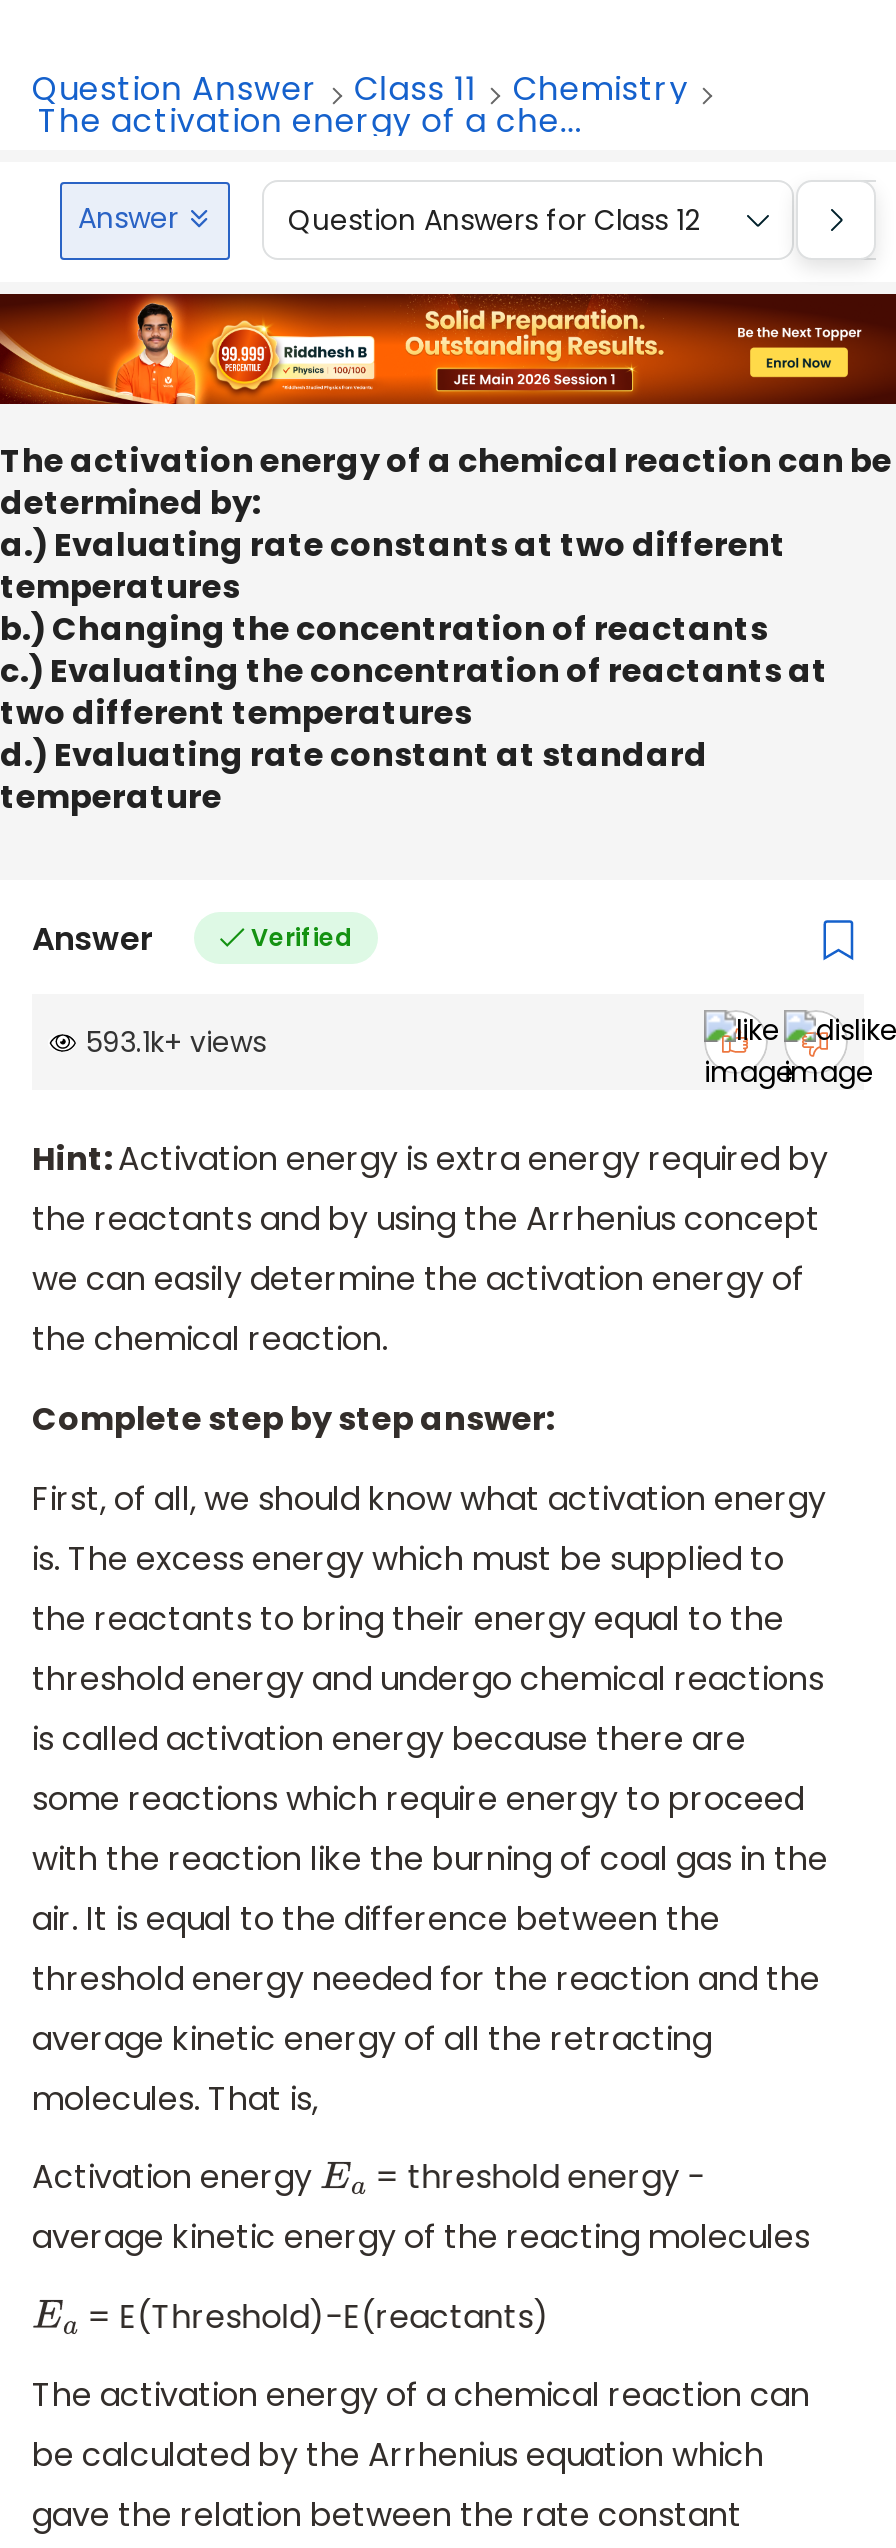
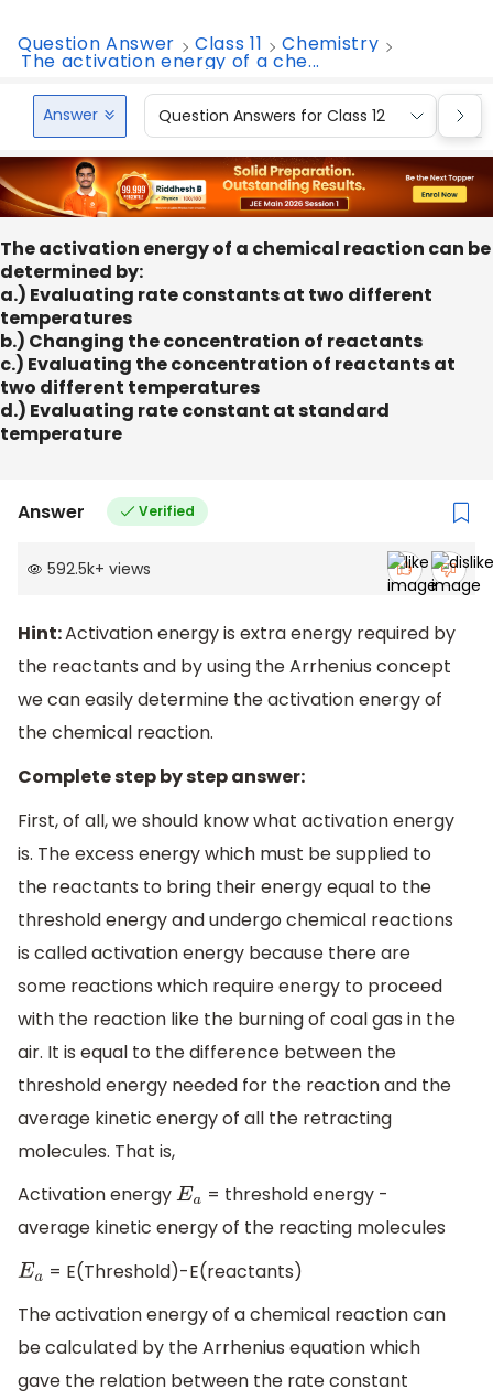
[86,1022,266,1062] 593.1k+ views -> [47,558,151,580] 592.5k+ views

